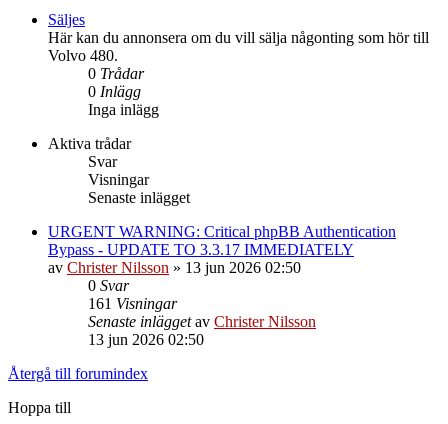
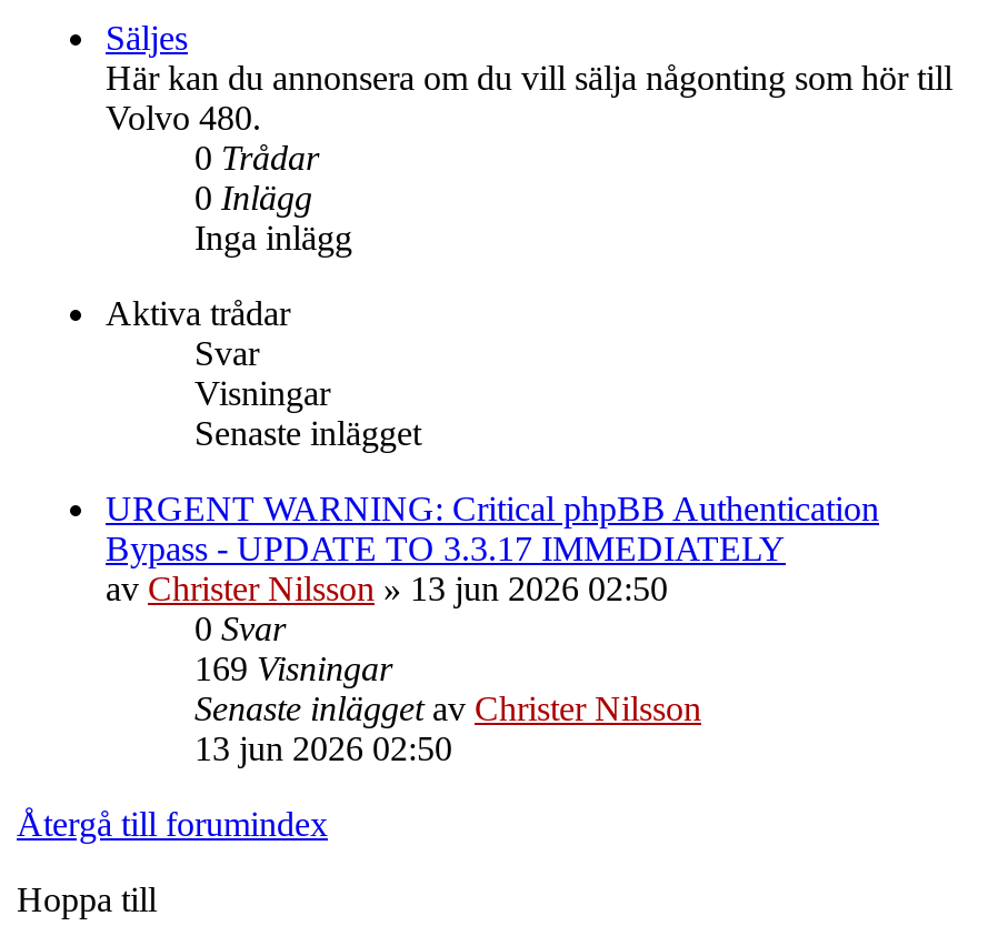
[88,295,177,312] 161 Visningar -> [194,649,392,687] 169 Visningar

